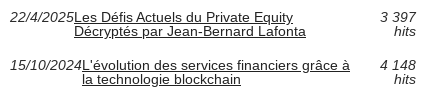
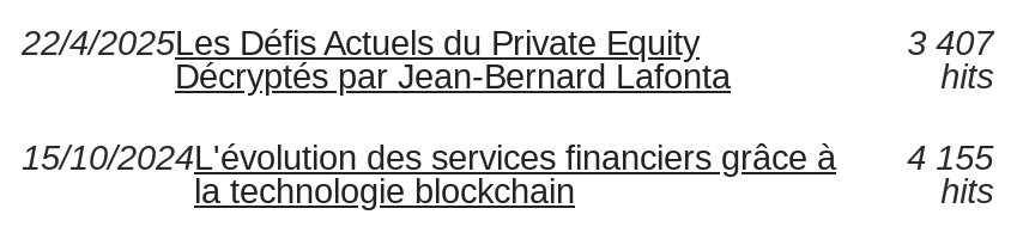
[380,9,416,25] 3 397 -> [907,24,993,62] 3 407
[10,57,416,73] 15/10/2024L'évolution des services financiers grâce à 4 148 -> [22,139,993,177] 15/10/2024L'évolution des services financiers grâce à 4 155

